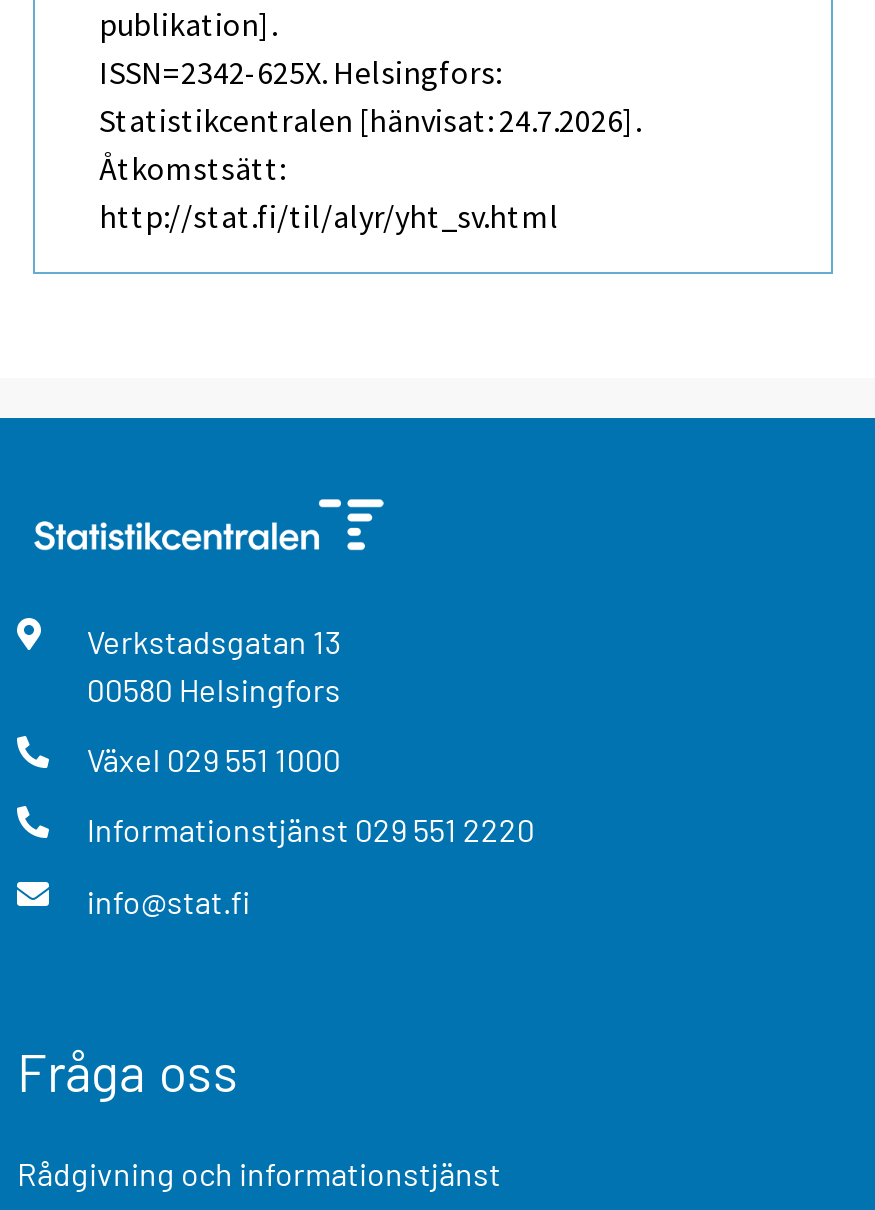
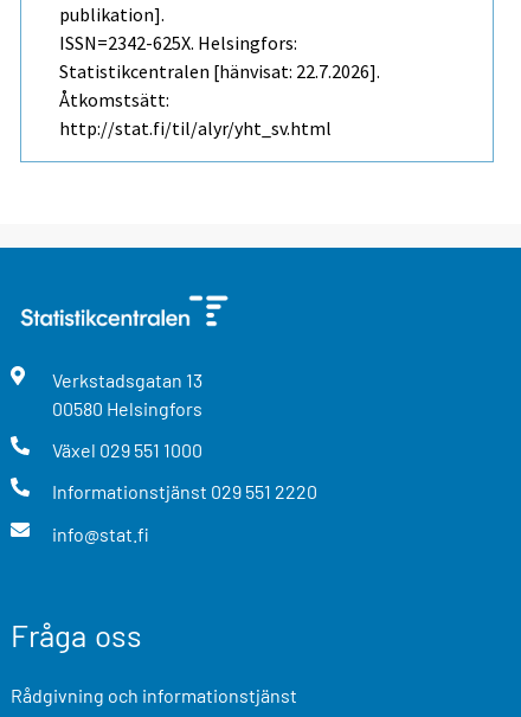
[99,100,641,140] Statistikcentralen [hänvisat: 24.7.2026]. -> [59,59,380,83] Statistikcentralen [hänvisat: 22.7.2026].

